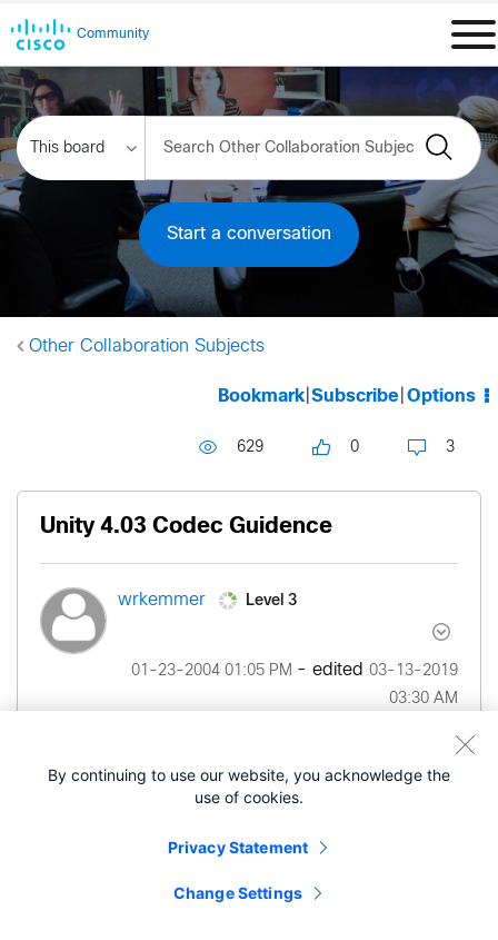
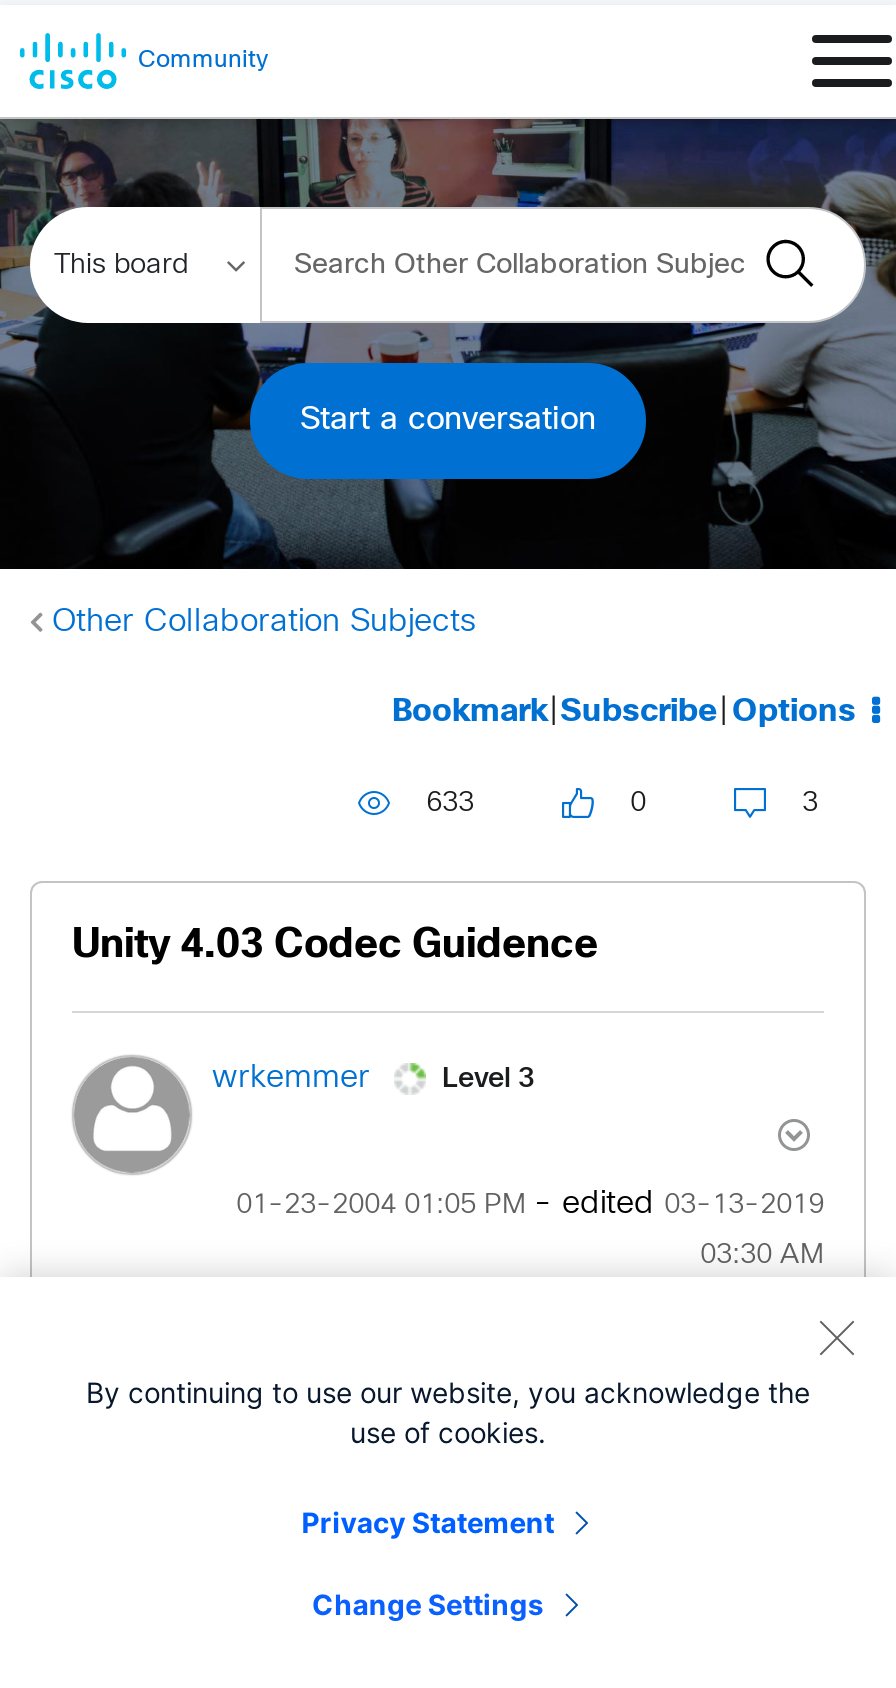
[237,441,263,455] 629 -> [426,791,474,817] 633

